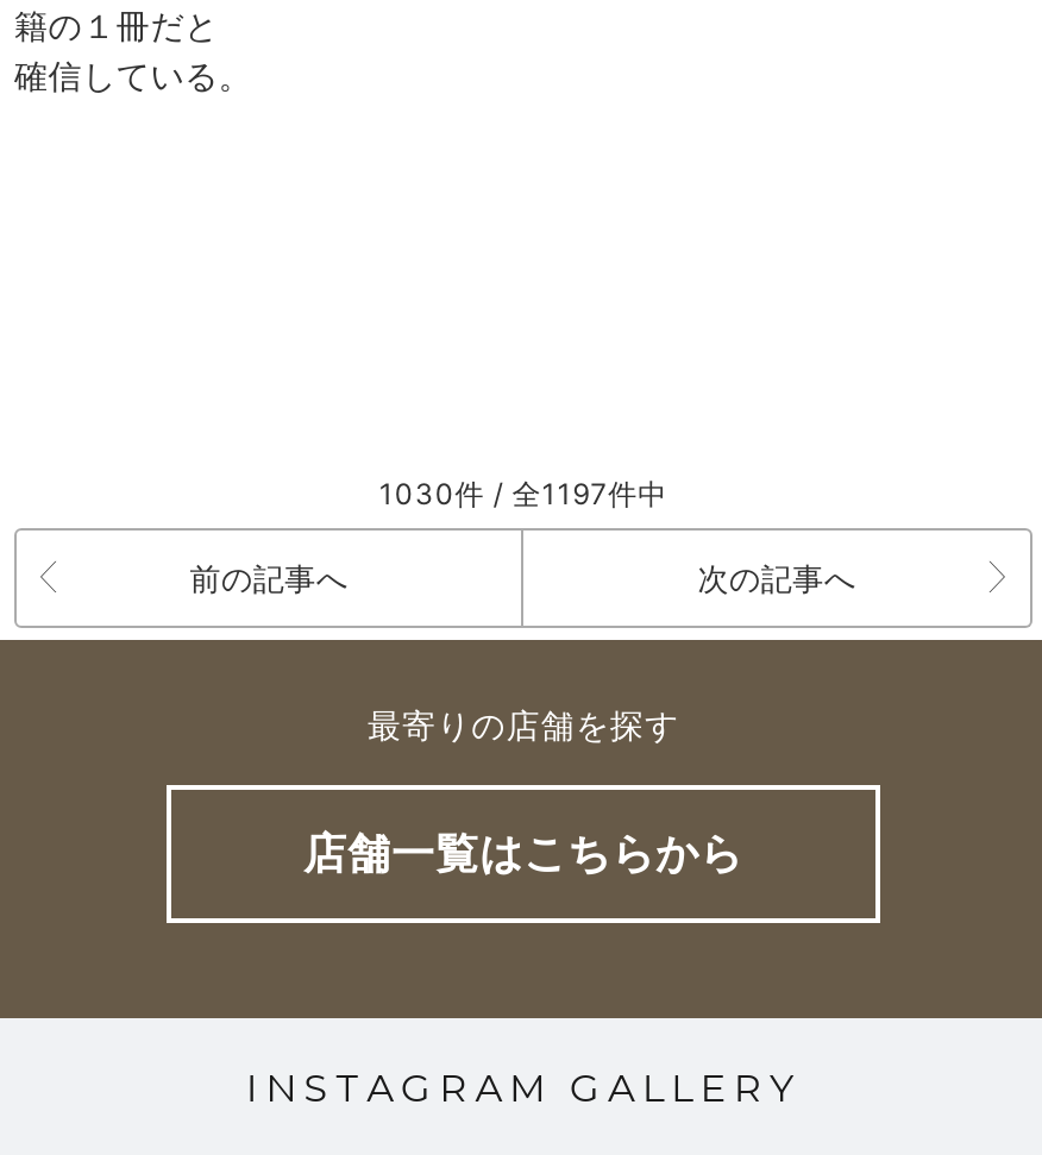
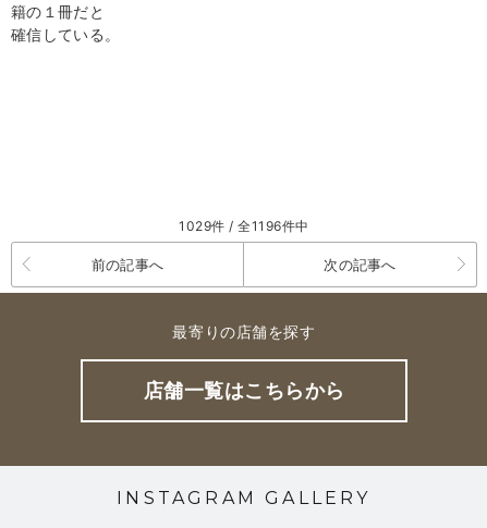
[379,476,668,511] 1030件 / 全1197件中 -> [179,218,309,234] 1029件 / 全1196件中

